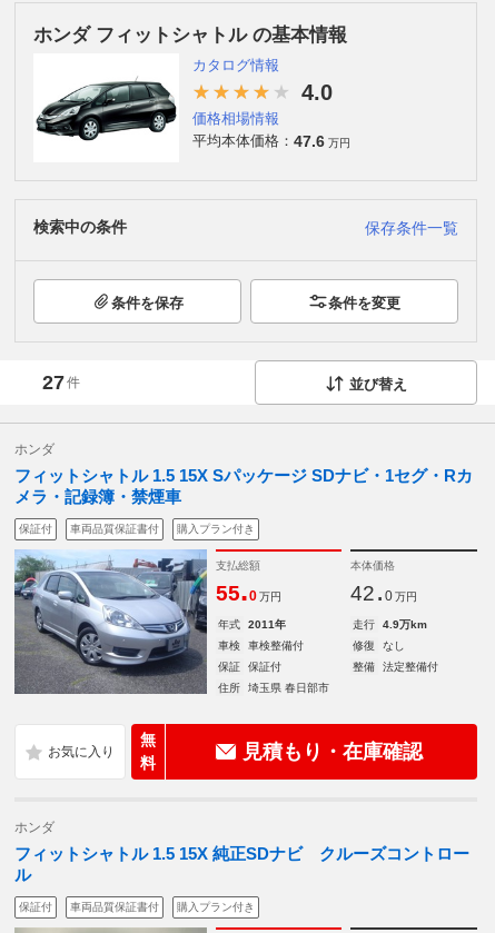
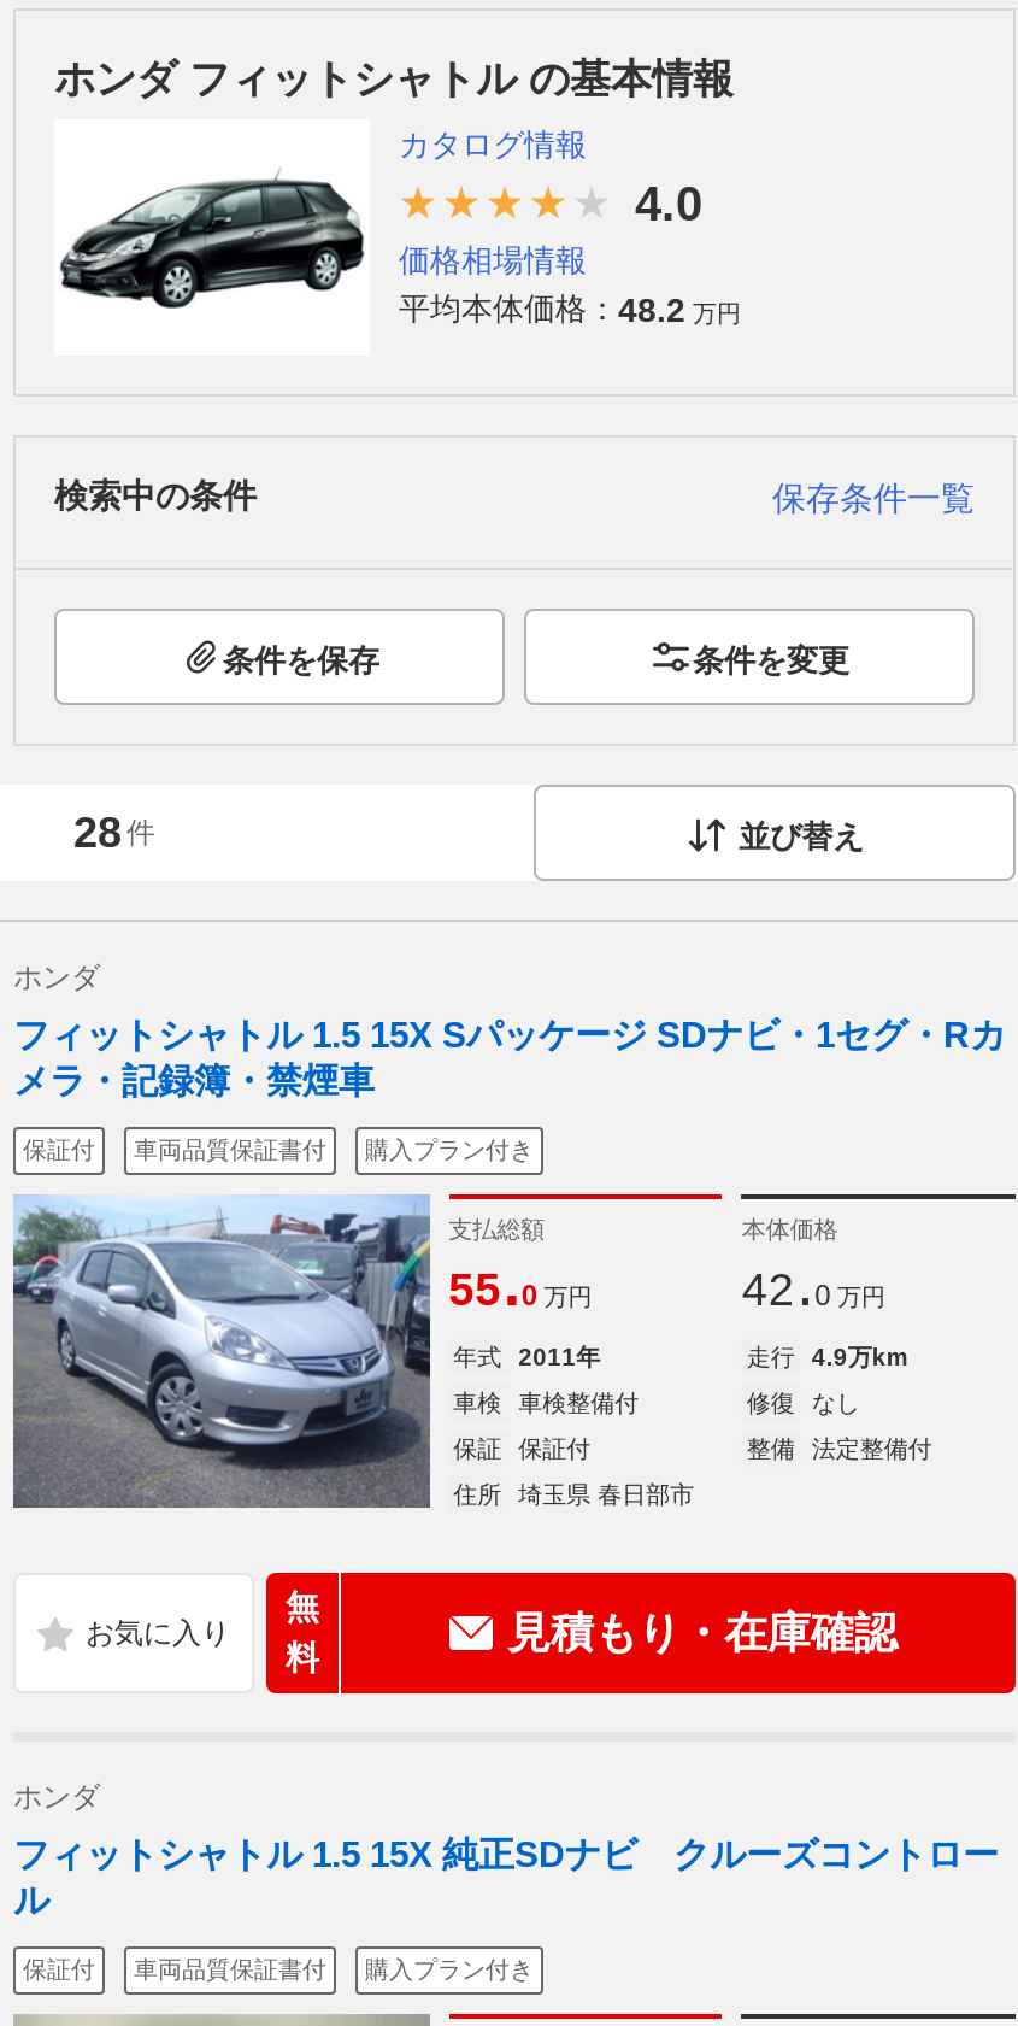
[192,132,350,150] 平均本体価格：47.6 万円 -> [399,289,741,328] 平均本体価格：48.2 万円
[42,371,80,393] 27 件 -> [73,808,155,856] 28 件

